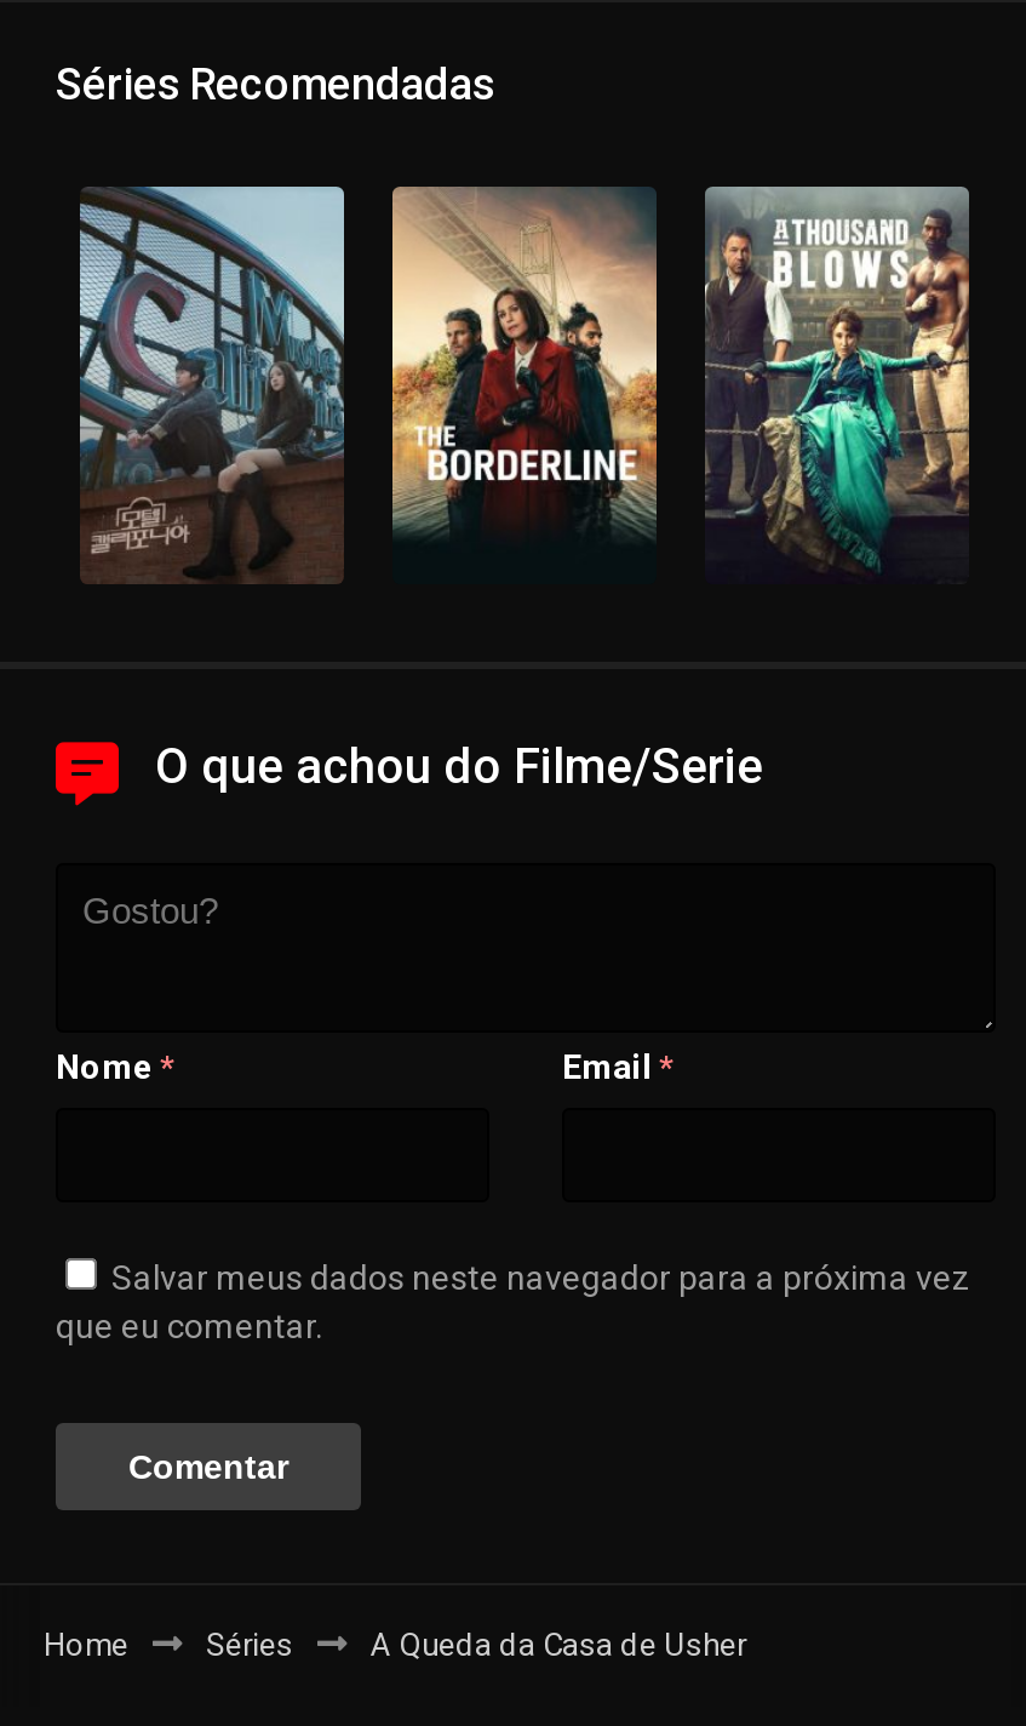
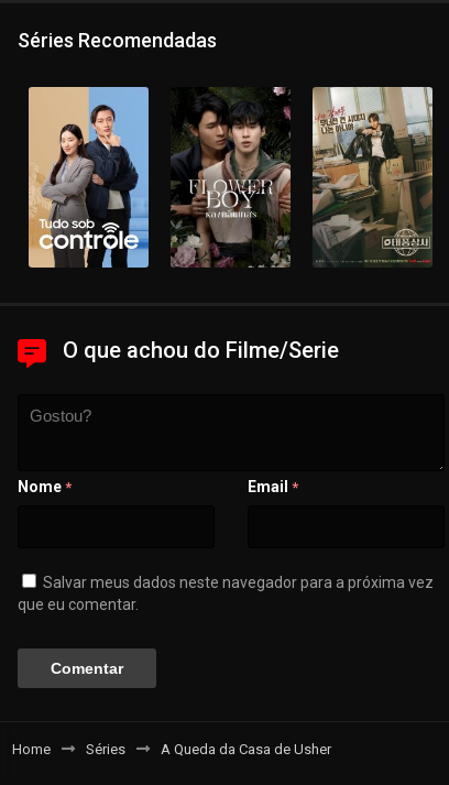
[78,184,344,584] [image] -> [28,86,150,269] [image]
[390,184,659,584] [image] -> [169,86,292,269] [image]
[705,187,969,582] [image] -> [311,87,432,268] [image]

